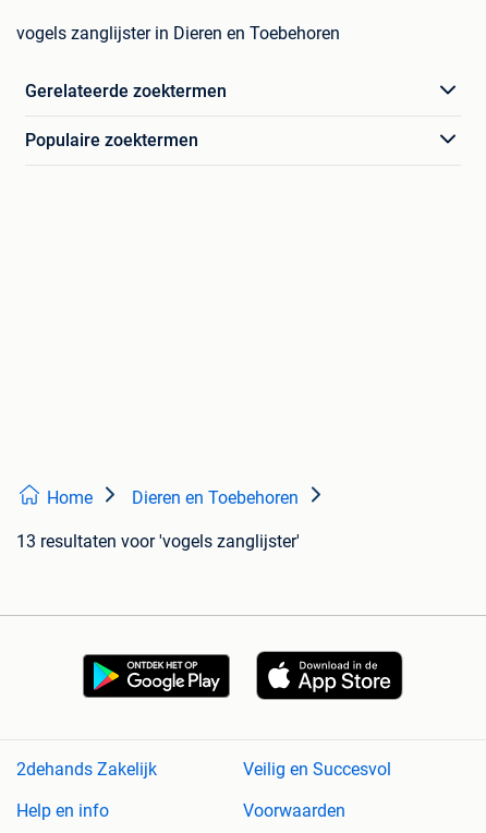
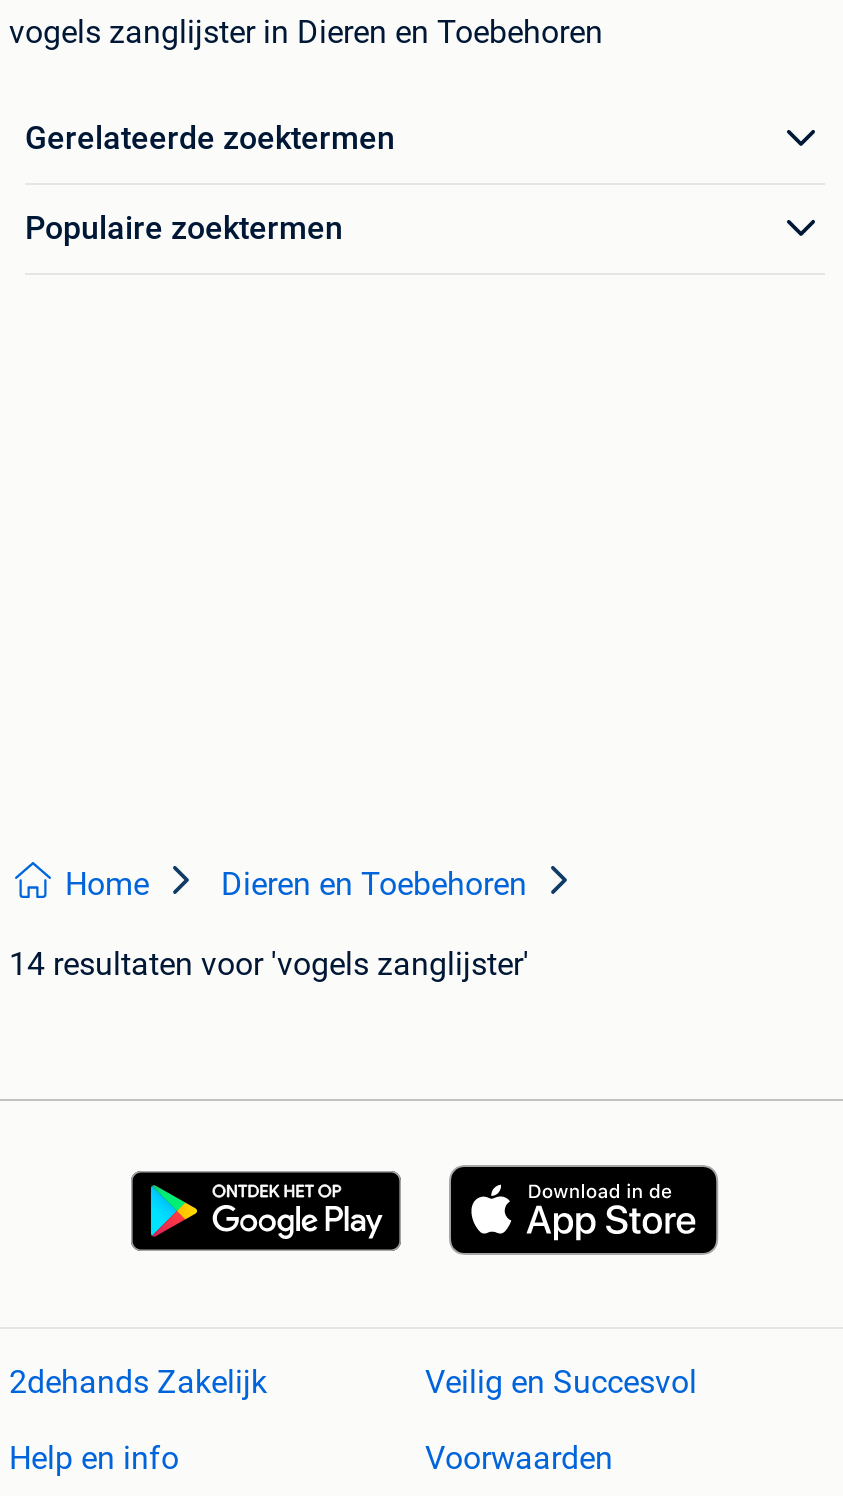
[16,531,300,551] 13 resultaten voor 'vogels zanglijster' -> [9,945,529,983] 14 resultaten voor 'vogels zanglijster'

